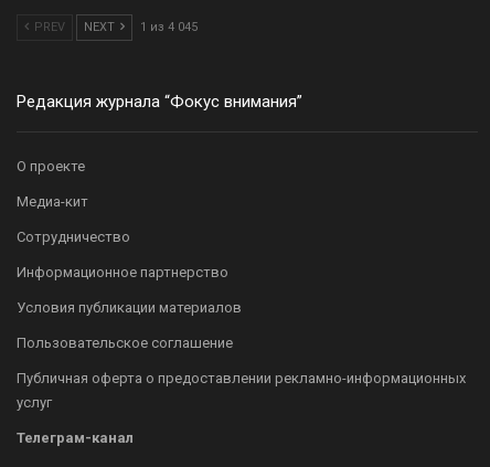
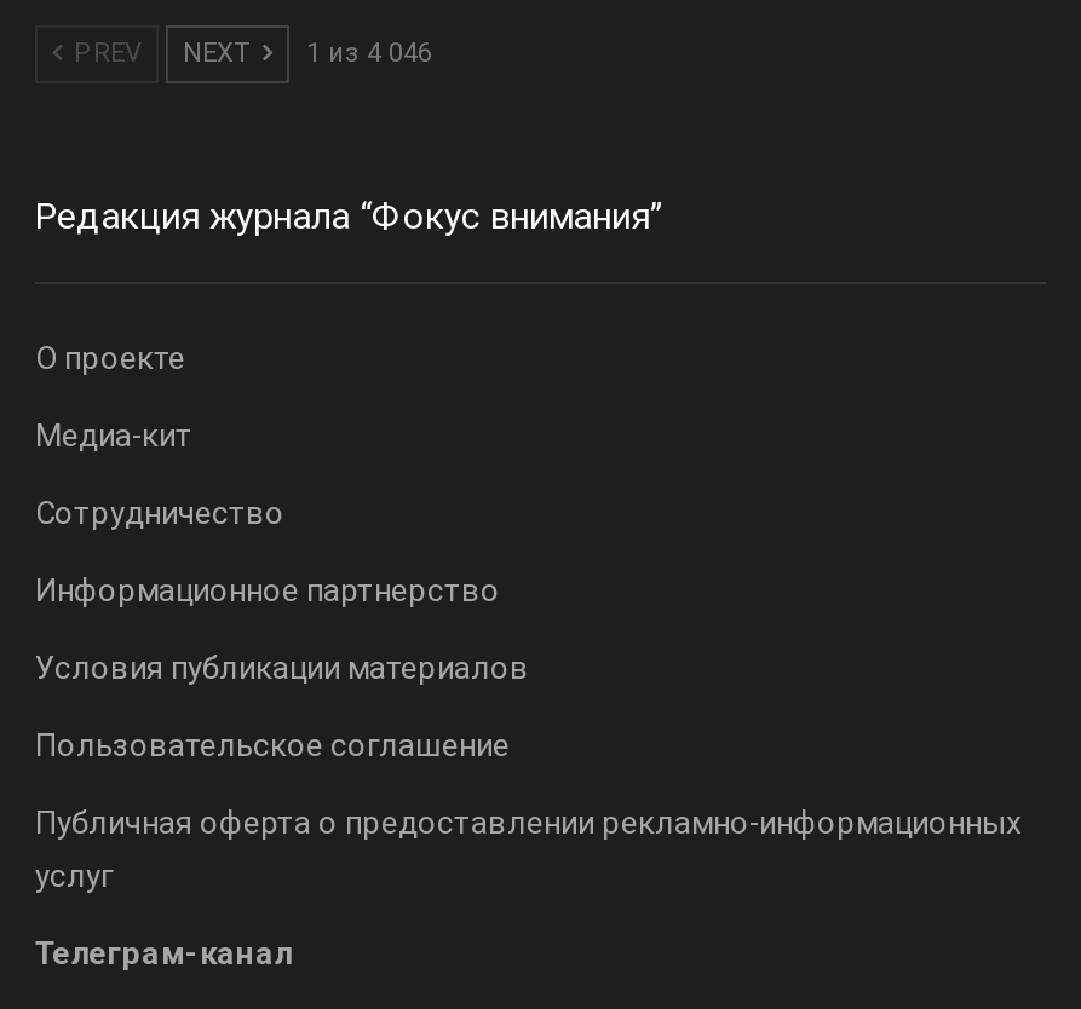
[31,20,198,34] PREV NEXT 1 из 4 045 -> [67,38,432,69] PREV NEXT 1 из 4 046

